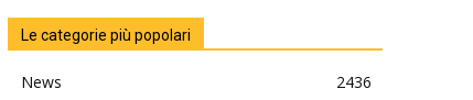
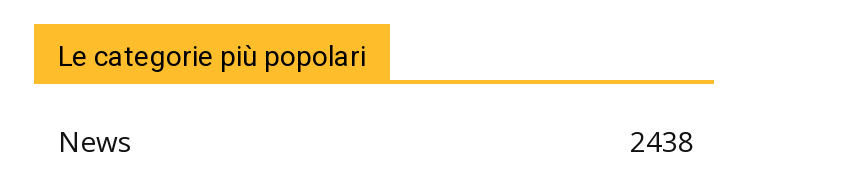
[336,71,372,92] 2436 -> [630,122,694,160] 2438

